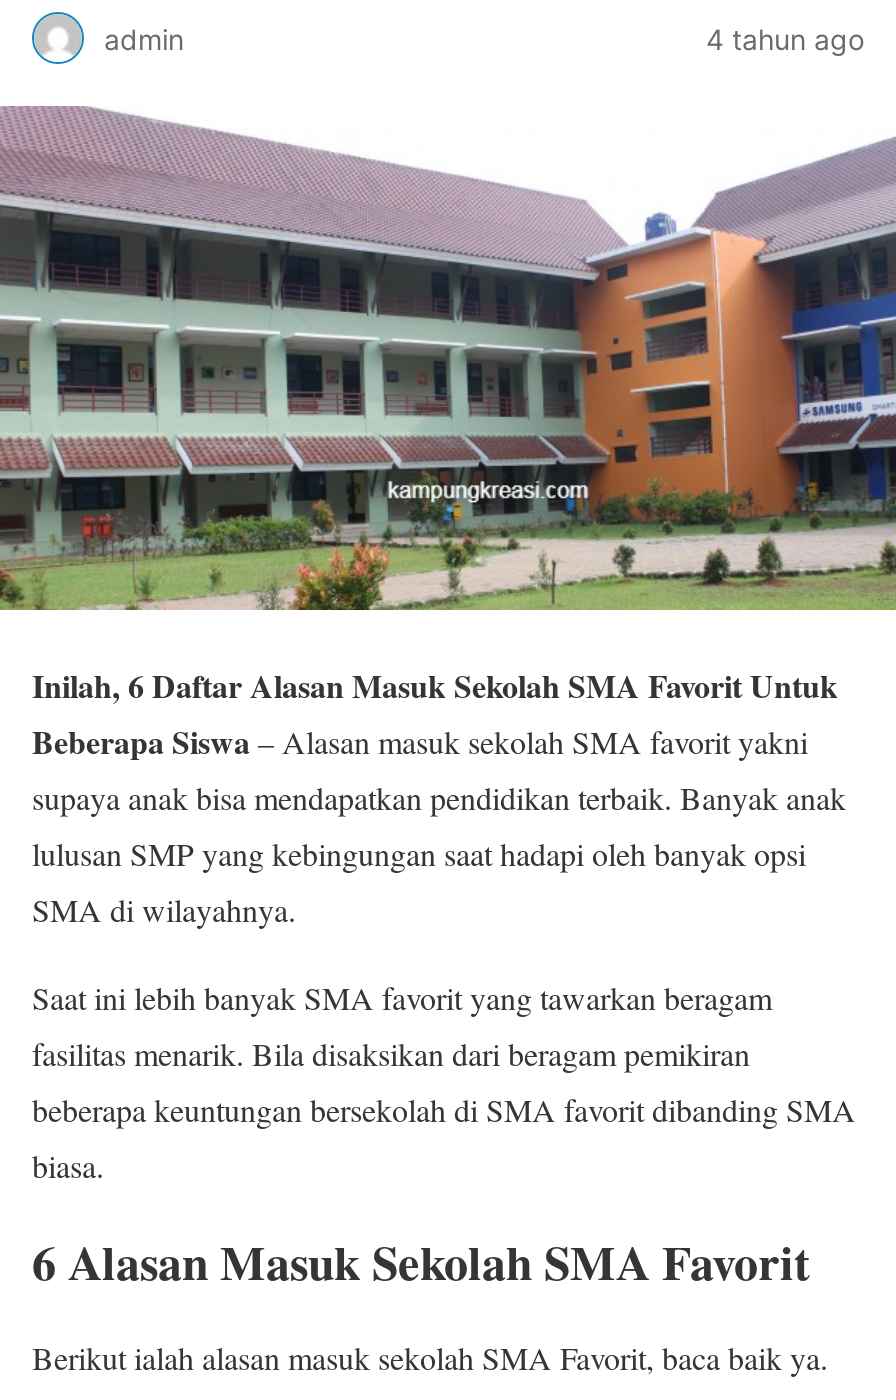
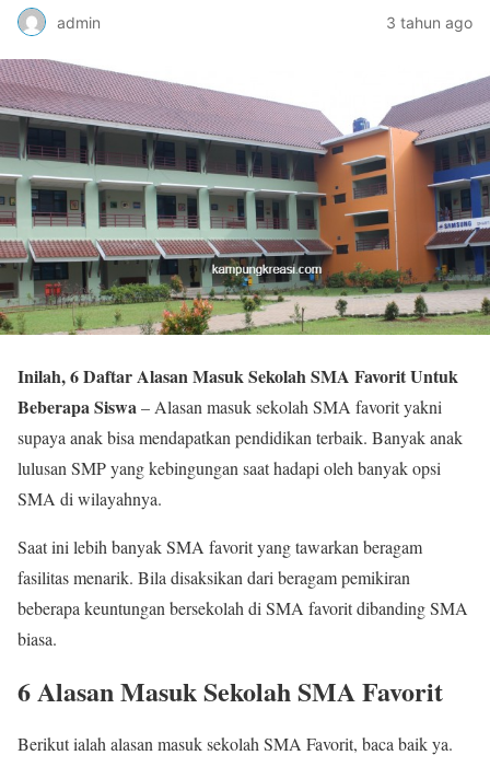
[706,21,864,55] 4 tahun ago -> [386,13,472,31] 3 tahun ago

